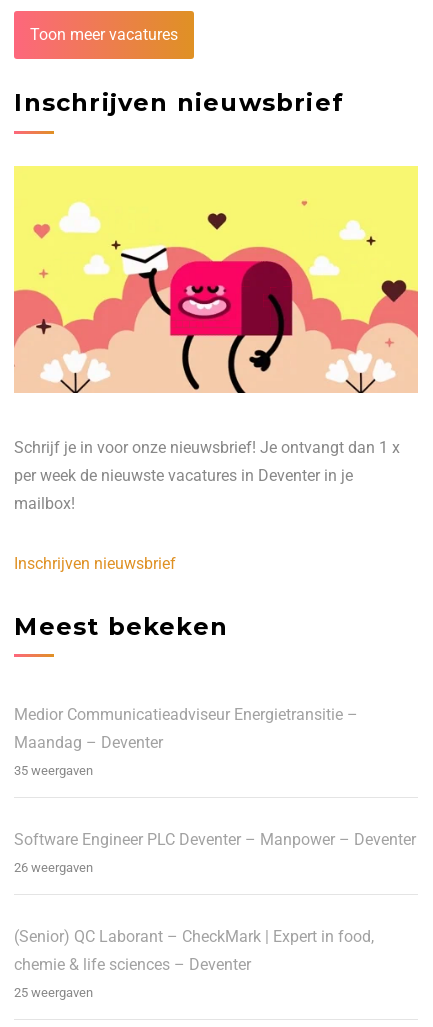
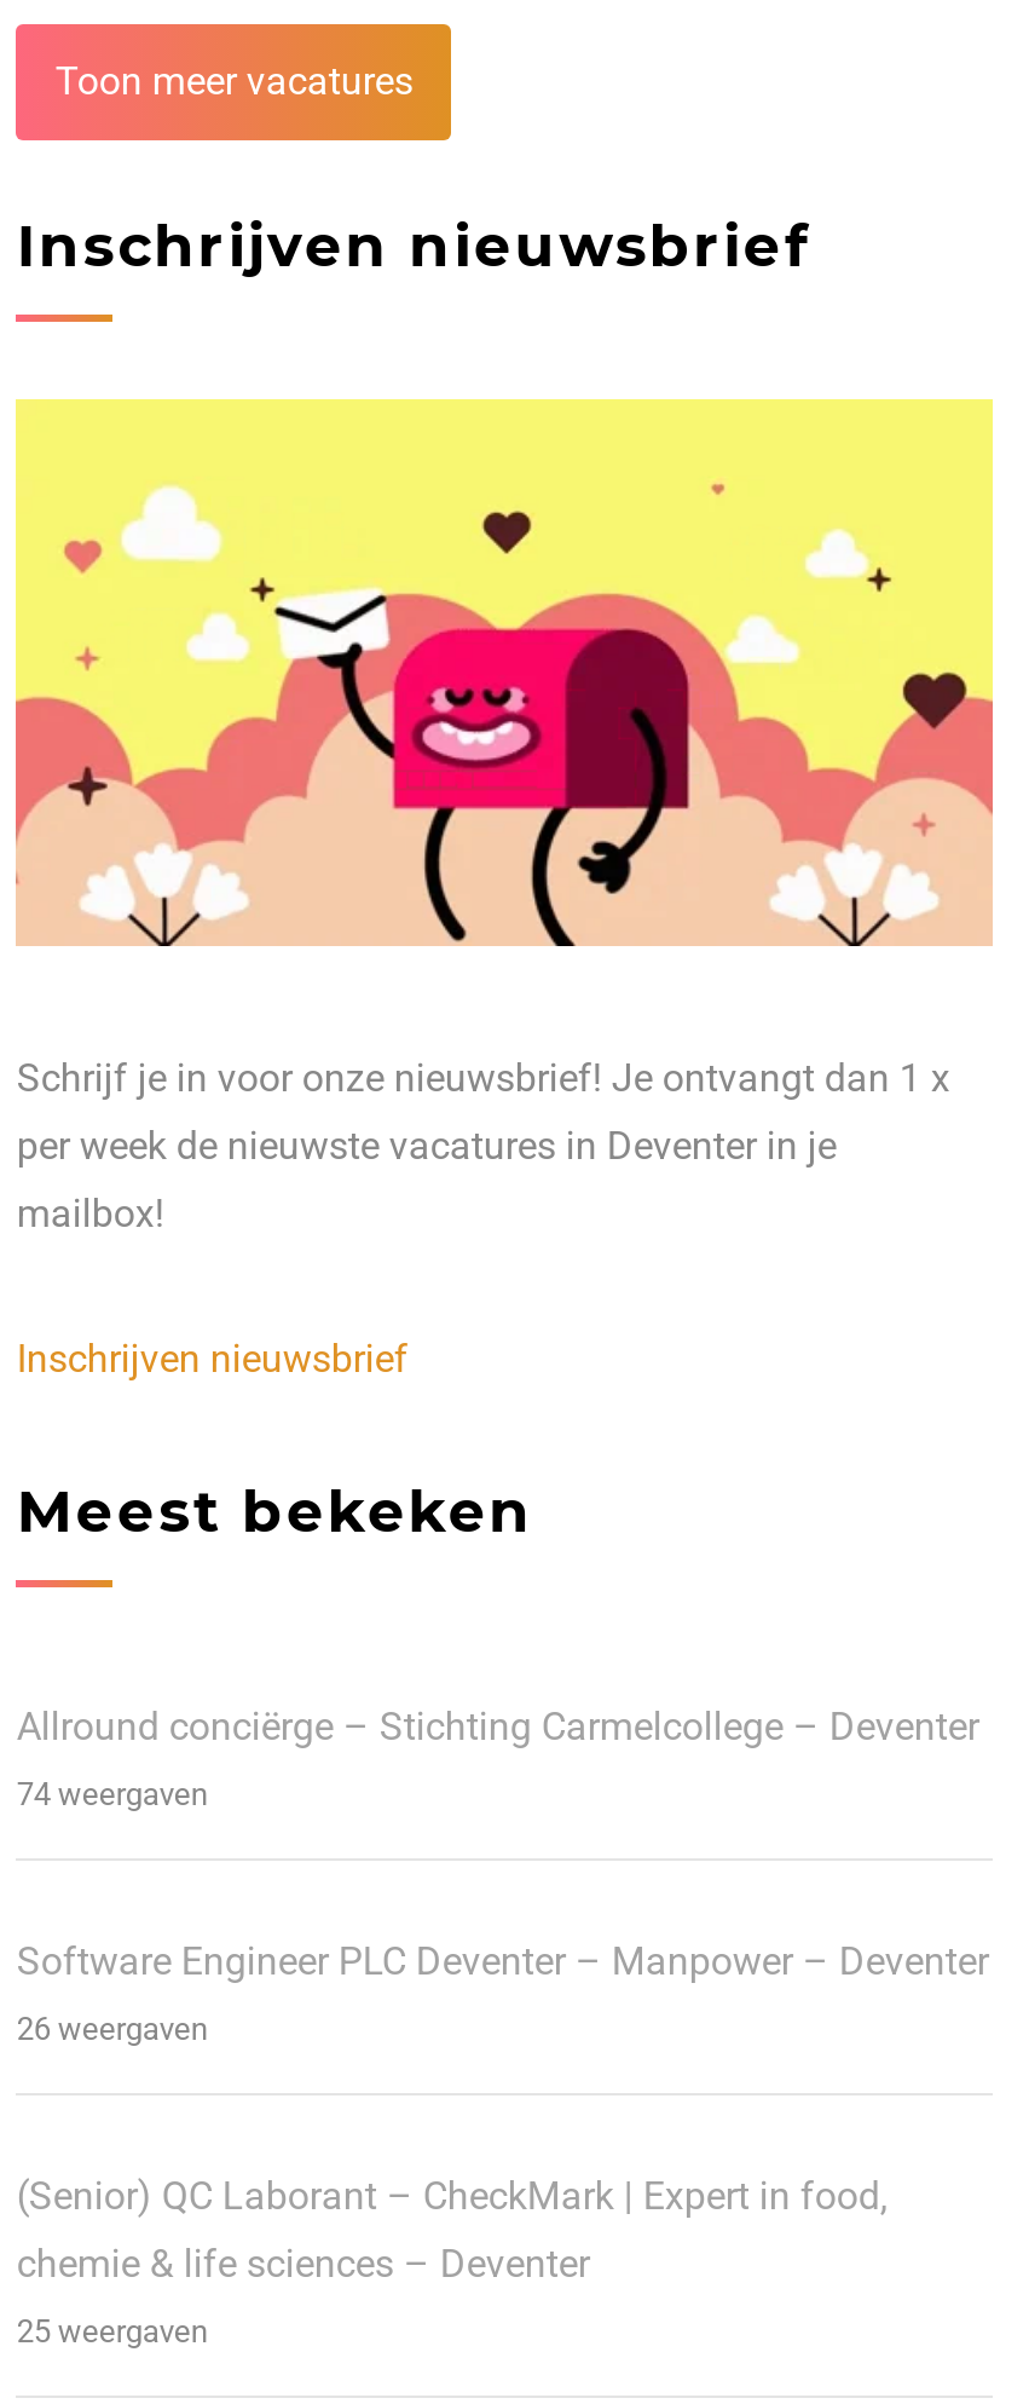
[224,335,282,372] [image] -> [567,806,678,895] [image]
[14,705,358,778] Medior Communicatieadviseur Energietransitie – | Maandag – Deventer | 35 weergaven -> [17,1704,979,1813] Allround conciërge – Stichting Carmelcollege – Deventer | 74 weergaven

